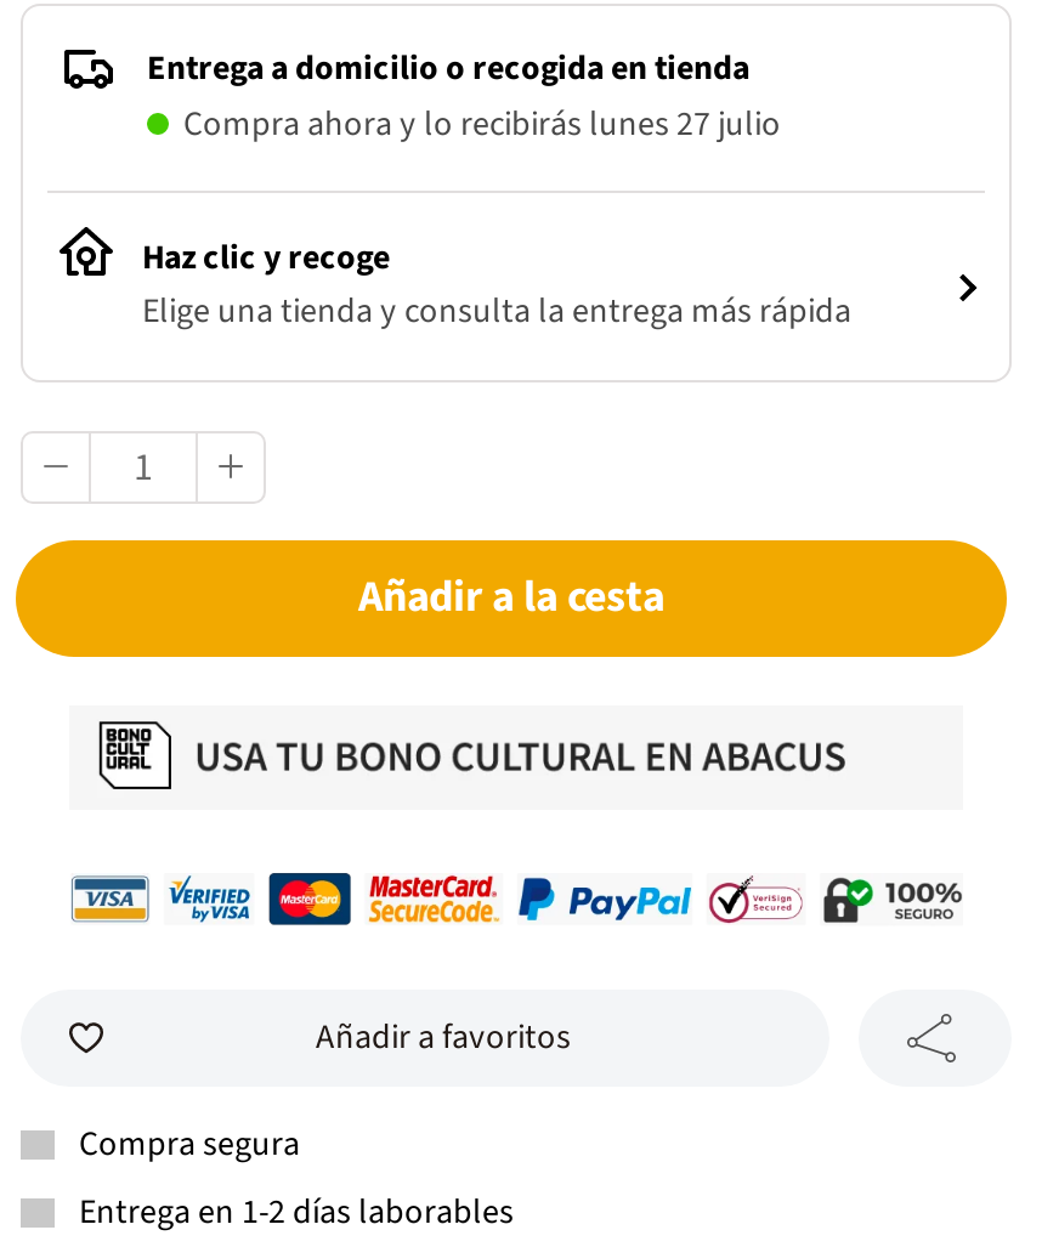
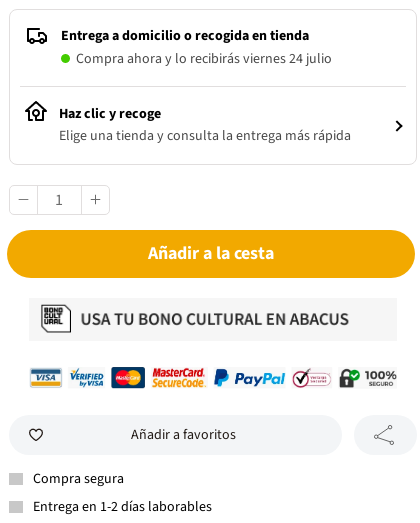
[183,101,781,150] Compra ahora y lo recibirás lunes 27 julio -> [76,49,332,69] Compra ahora y lo recibirás viernes 24 julio

